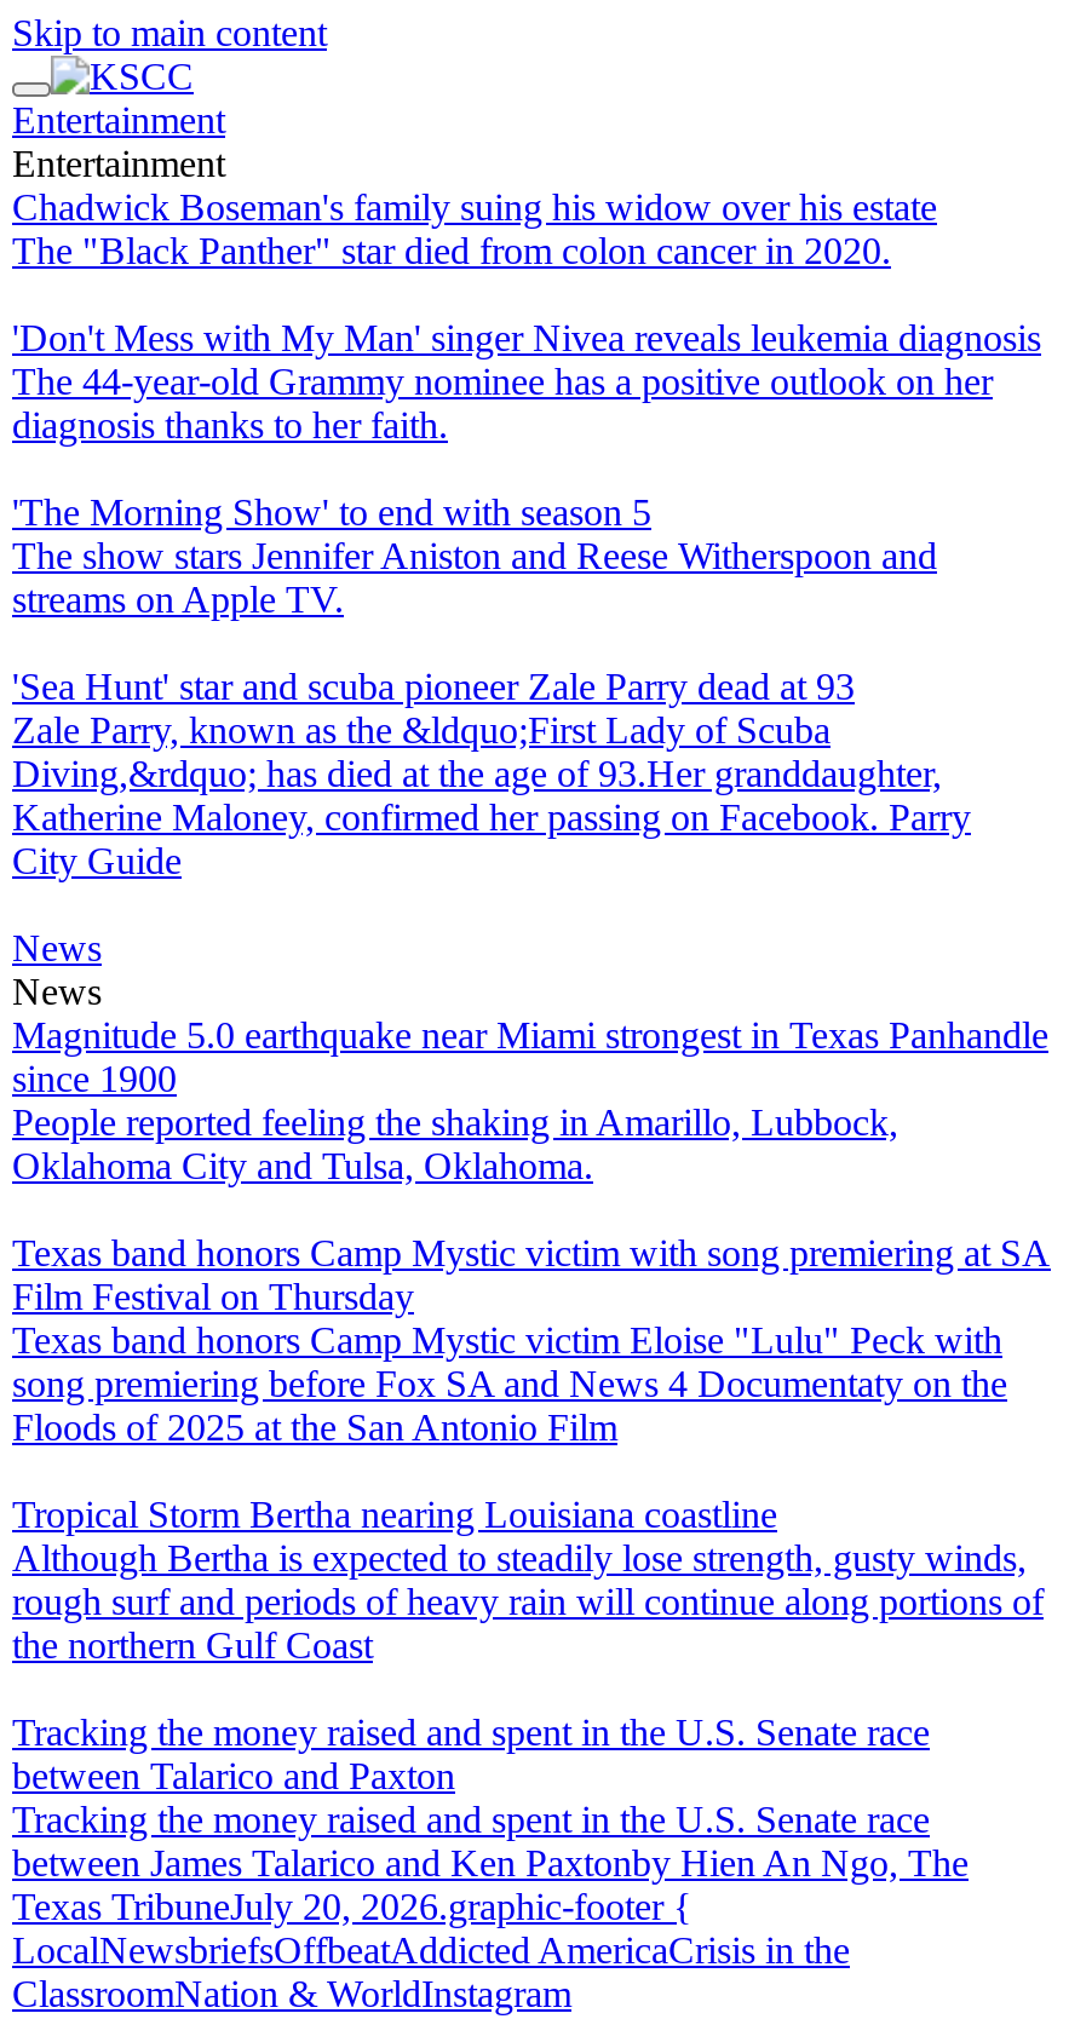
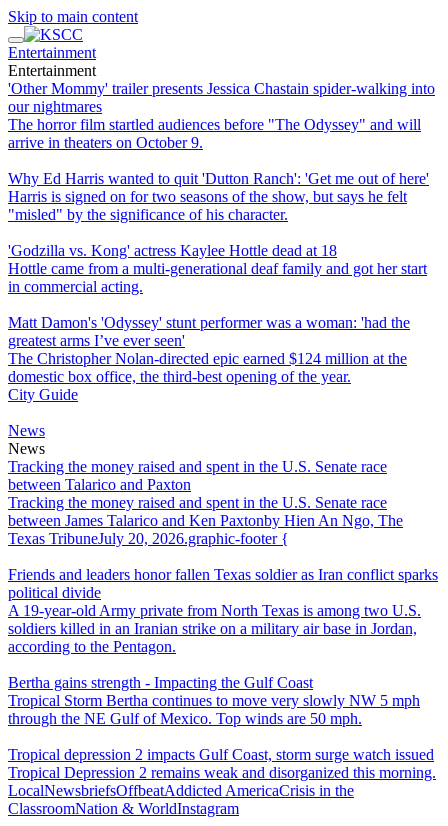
[12,186,937,271] Chadwick Boseman's family suing his widow over his estate | The "Black Panther" star died from colon cancer in 2020. -> [8,80,435,151] 'Other Mommy' trailer presents Jessica Chastain spider-walking into | our nightmares | The horror film startled audiences before "The Odyssey" and will | arrive in theaters on October 9.
[12,317,1041,445] 'Don't Mess with My Man' singer Nivea reveals leukemia diagnosis | The 44-year-old Grammy nominee has a positive outlook on her | diagnosis thanks to her faith. -> [8,170,429,223] Why Ed Harris wanted to quit 'Dutton Ranch': 'Get me out of here' | Harris is signed on for two seasons of the show, but says he felt | "misled" by the significance of his character.
[12,491,937,620] 'The Morning Show' to end with season 5 | The show stars Jennifer Aniston and Reese Witherspoon and | streams on Apple TV. -> [8,242,427,295] 'Godzilla vs. Kong' actress Kaylee Hottle dead at 18 | Hottle came from a multi-generational deaf family and got her start | in commercial acting.
[12,666,971,838] 'Sea Hunt' star and scuba pioneer Zale Parry dead at 93 | Zale Parry, known as the &ldquo;First Lady of Scuba | Diving,&rdquo; has died at the age of 93.Her granddaughter, | Katherine Maloney, confirmed her passing on Facebook. Parry -> [8,314,410,385] Matt Damon's 'Odyssey' stunt performer was a woman: 'had the | greatest arms I’ve ever seen' | The Christopher Nolan-directed epic earned $124 million at the | domestic box office, the third-best opening of the year.
moved [12,840,182,1012] -> [8,386,78,457]: City Guide | News | News
[12,1014,1051,1666] Magnitude 5.0 earthquake near Miami strongest in Texas Panhandle | since 1900 | People reported feeling the shaking in Amarillo, Lubbock, | Oklahoma City and Tulsa, Oklahoma. | Texas band honors Camp Mystic victim with song premiering at SA | Film Festival on Thursday | Texas band honors Camp Mystic victim Eloise "Lulu" Peck with | song premiering before Fox SA and News 4 Documentaty on the | Floods of 2025 at the San Antonio Film | Tropical Storm Bertha nearing Louisiana coastline | Although Bertha is expected to steadily lose strength, gusty winds, | rough surf and periods of heavy rain will continue along portions of | the northern Gulf Coast -> none
moved [12,1712,969,1927] -> [8,458,403,547]: Tracking the money raised and spent in the U.S. Senate race | between Talarico and Paxton | Tracking the money raised and spent in the U.S. Senate race | between James Talarico and Ken Paxtonby Hien An Ngo, The | Texas TribuneJuly 20, 2026.graphic-footer {
none -> [8,566,438,781] Friends and leaders honor fallen Texas soldier as Iran conflict sparks | political divide | A 19-year-old Army private from North Texas is among two U.S. | soldiers killed in an Iranian strike on a military air base in Jordan, | according to the Pentagon. | Bertha gains strength - Impacting the Gulf Coast | Tropical Storm Bertha continues to move very slowly NW 5 mph | through the NE Gulf of Mexico. Top winds are 50 mph. | Tropical depression 2 impacts Gulf Coast, storm surge watch issued | Tropical Depression 2 remains weak and disorganized this morning.

